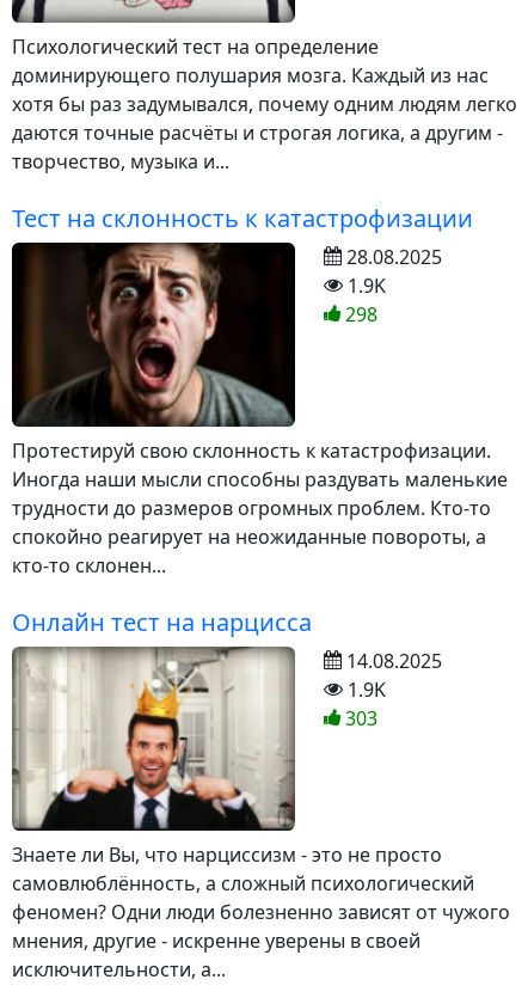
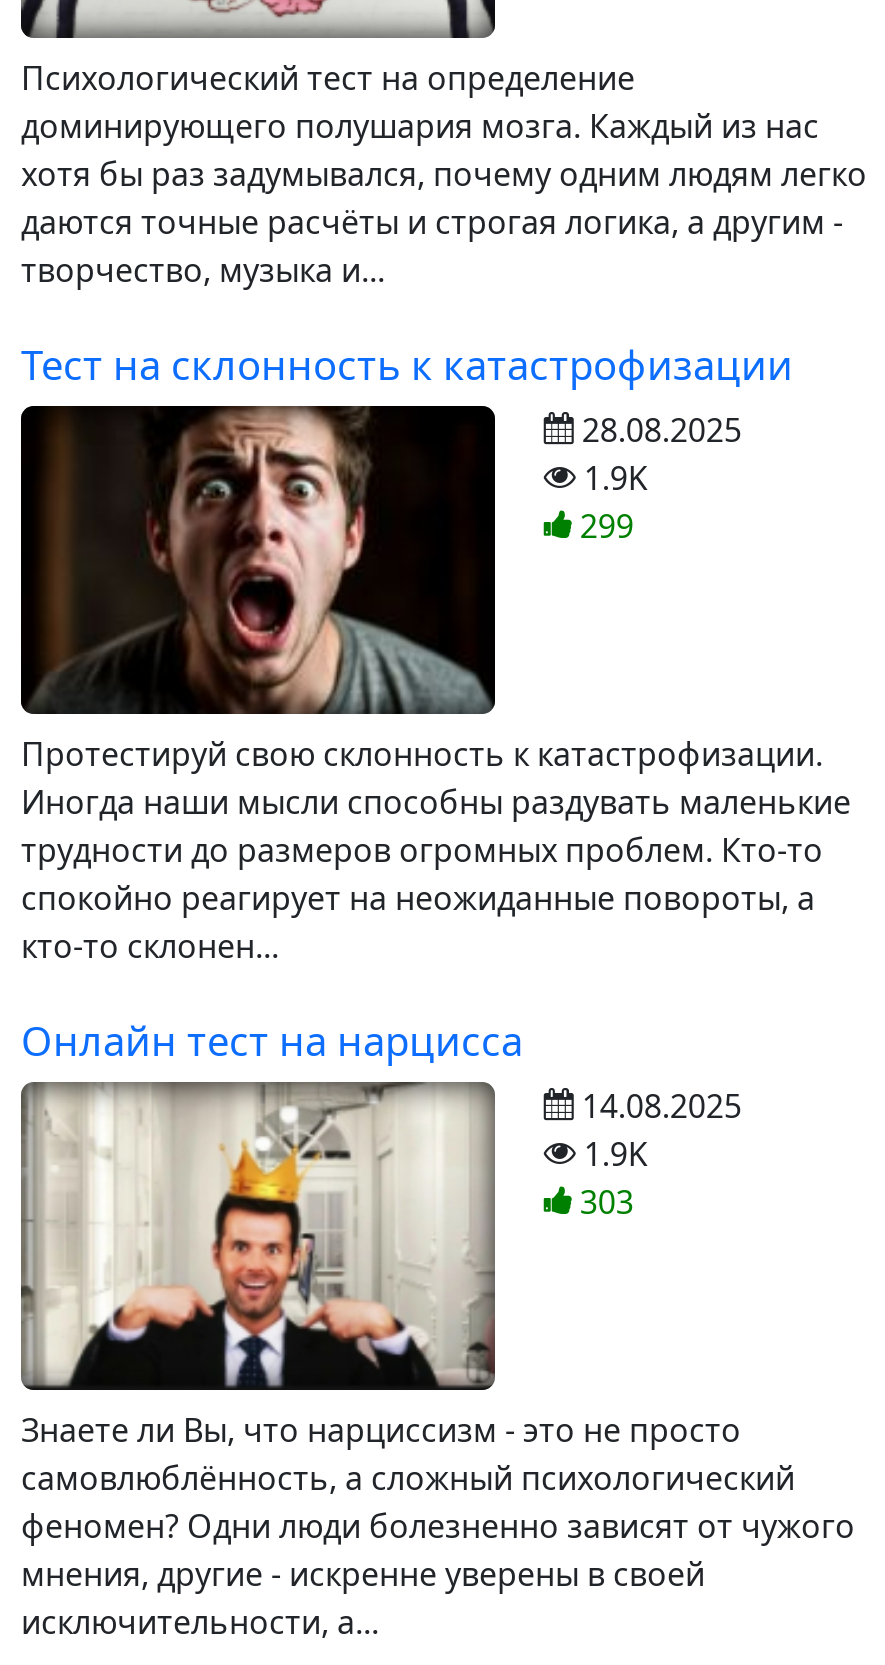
[341,301,378,327] 298 -> [572,504,634,548] 299

